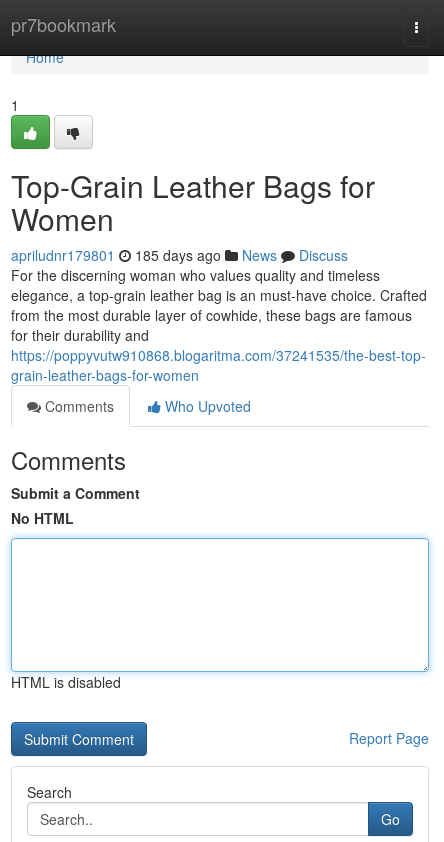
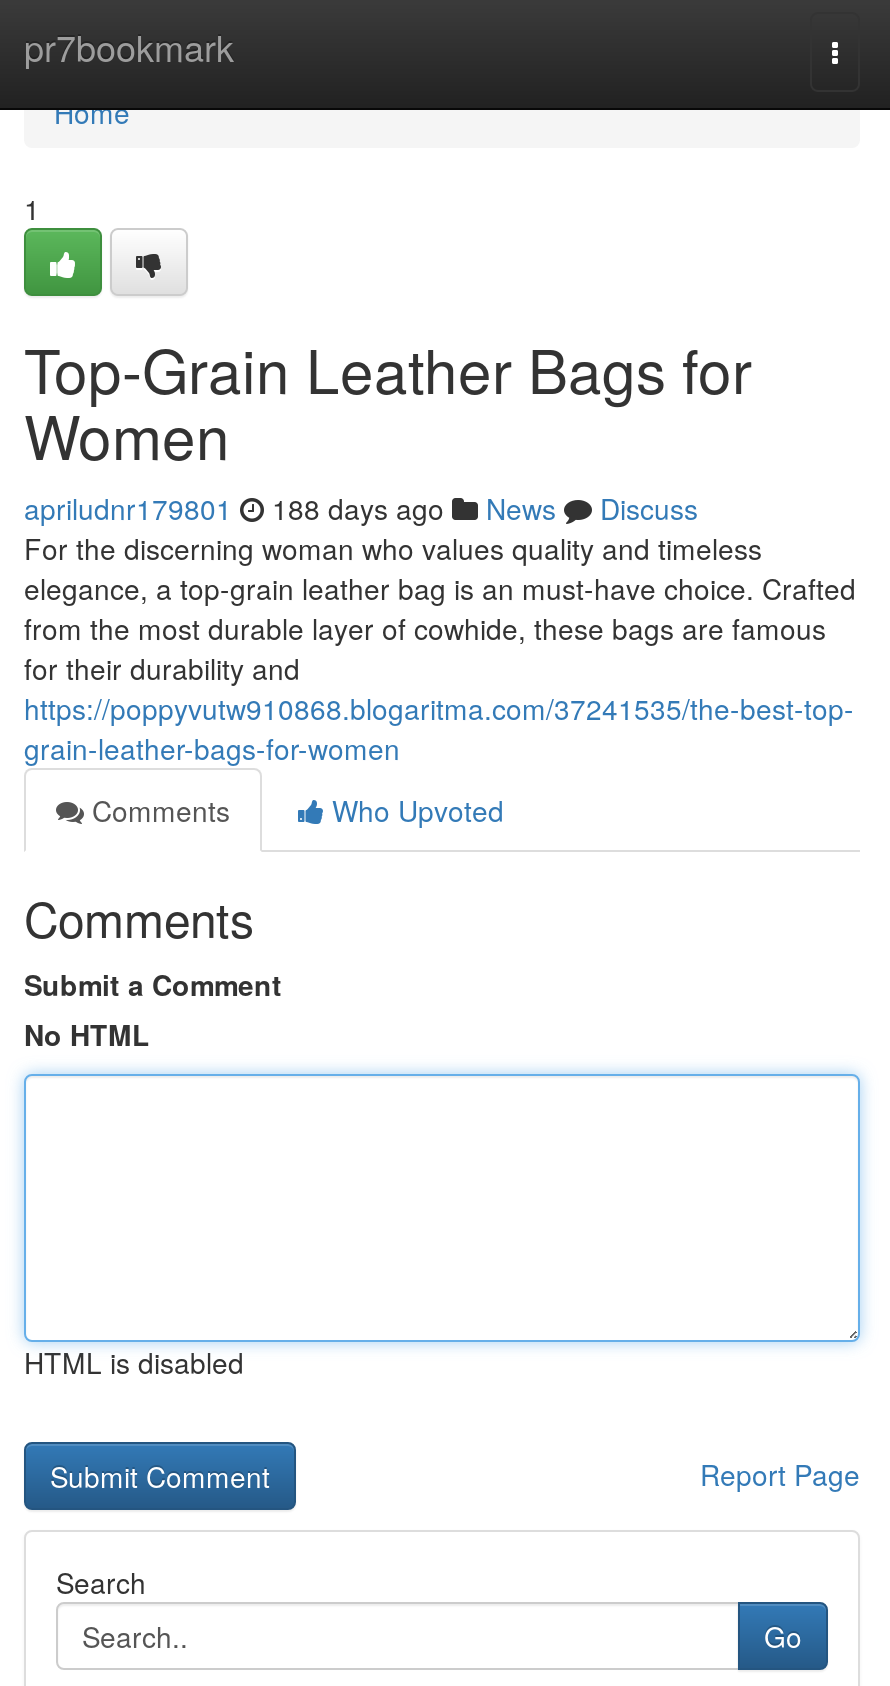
[11,245,348,265] apriludnr179801 185 days ago News Discuss -> [24,488,698,528] apriludnr179801 188 days ago News Discuss

